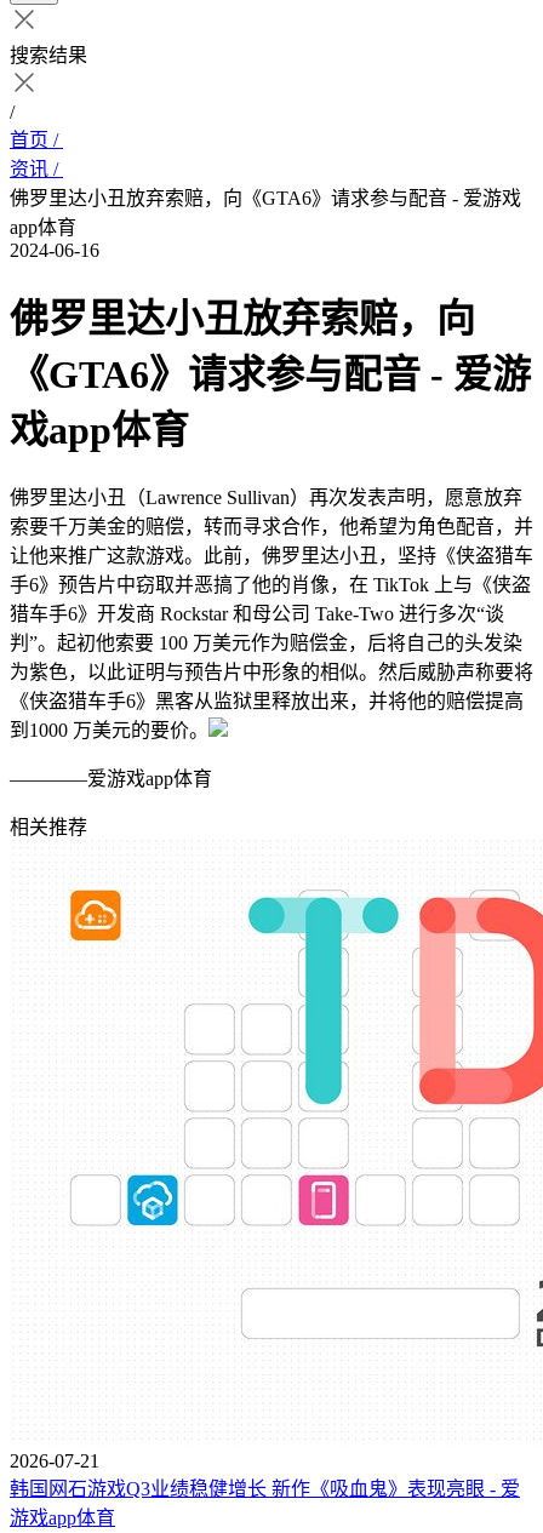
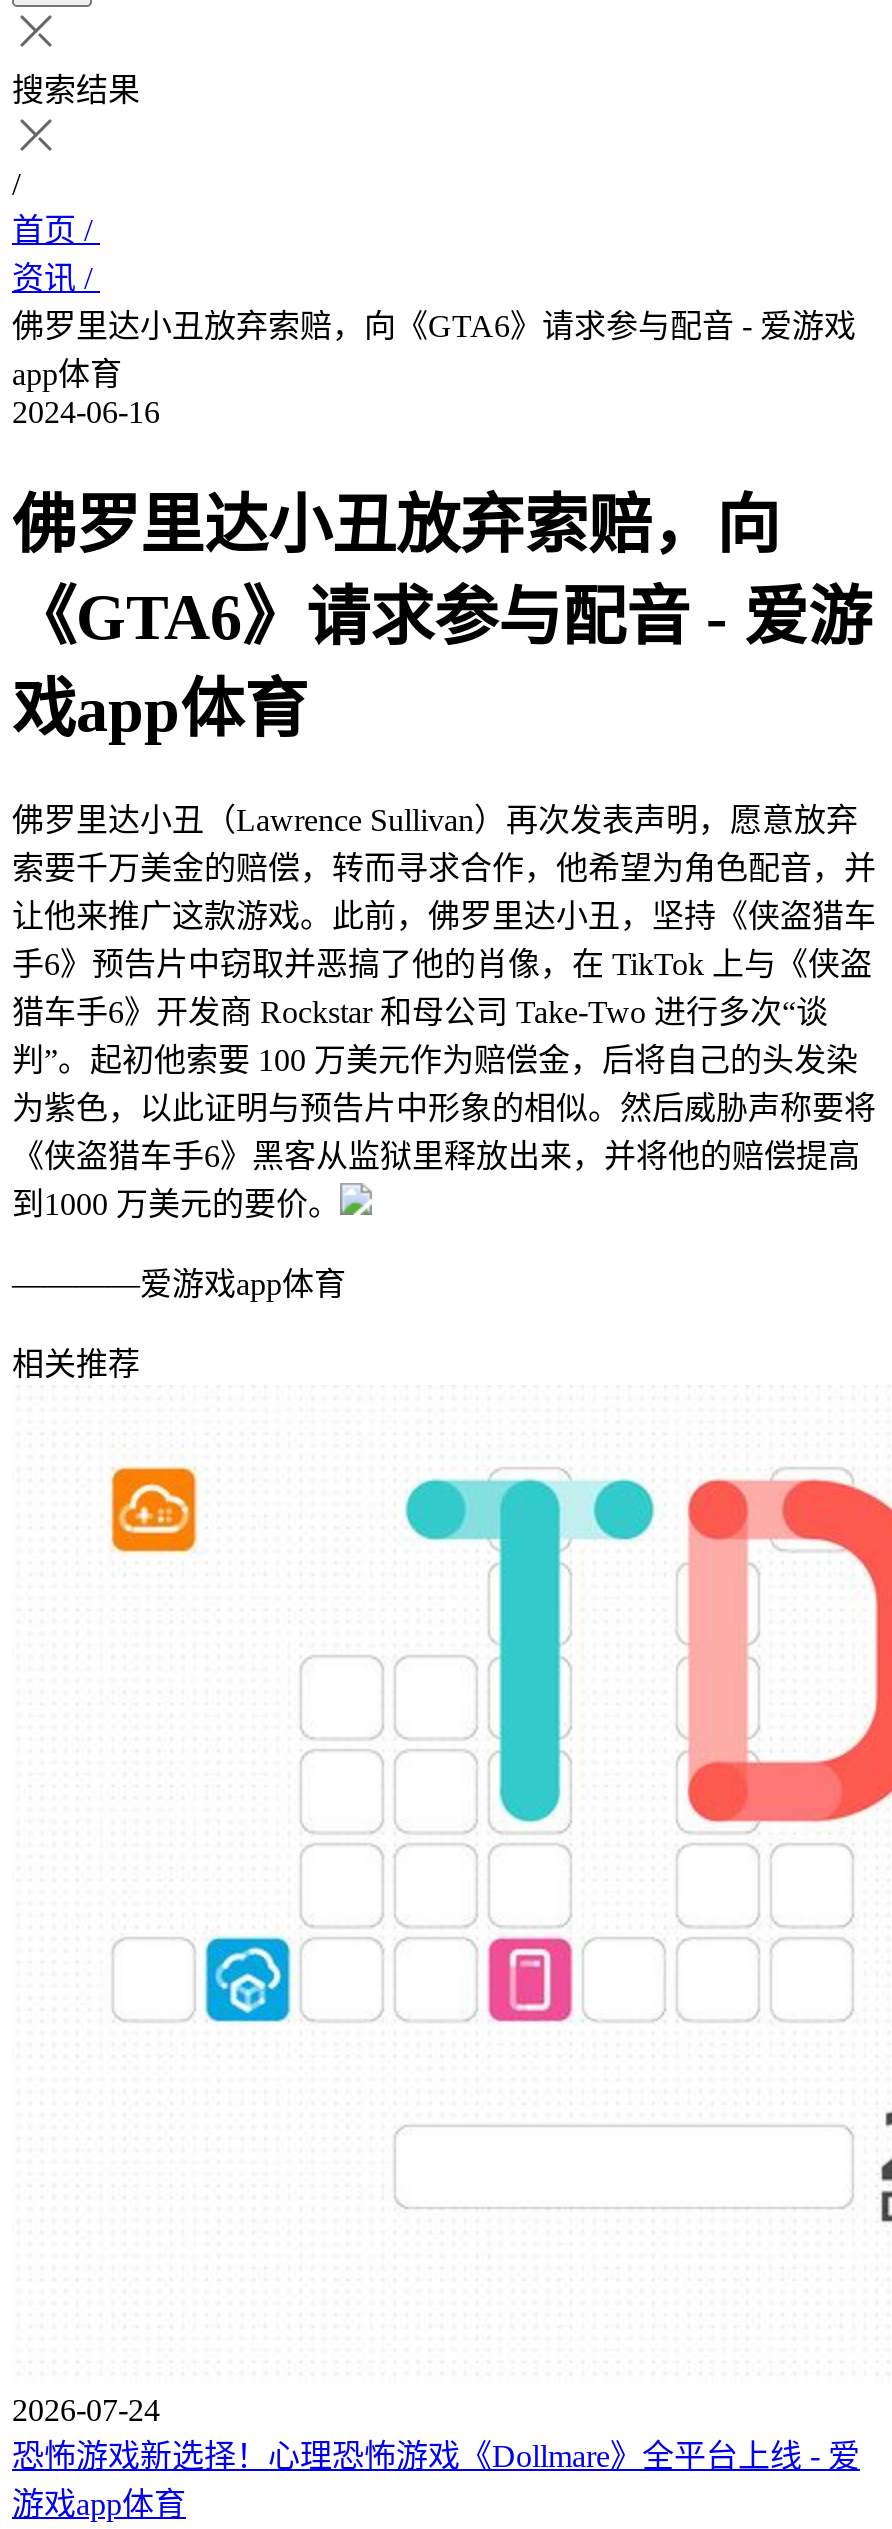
[10,1450,520,1499] 2026-07-21 | 韩国网石游戏Q3业绩稳健增长 新作《吸血鬼》表现亮眼 - 爱 -> [12,2393,860,2473] 2026-07-24 | 恐怖游戏新选择！心理恐怖游戏《Dollmare》全平台上线 - 爱

